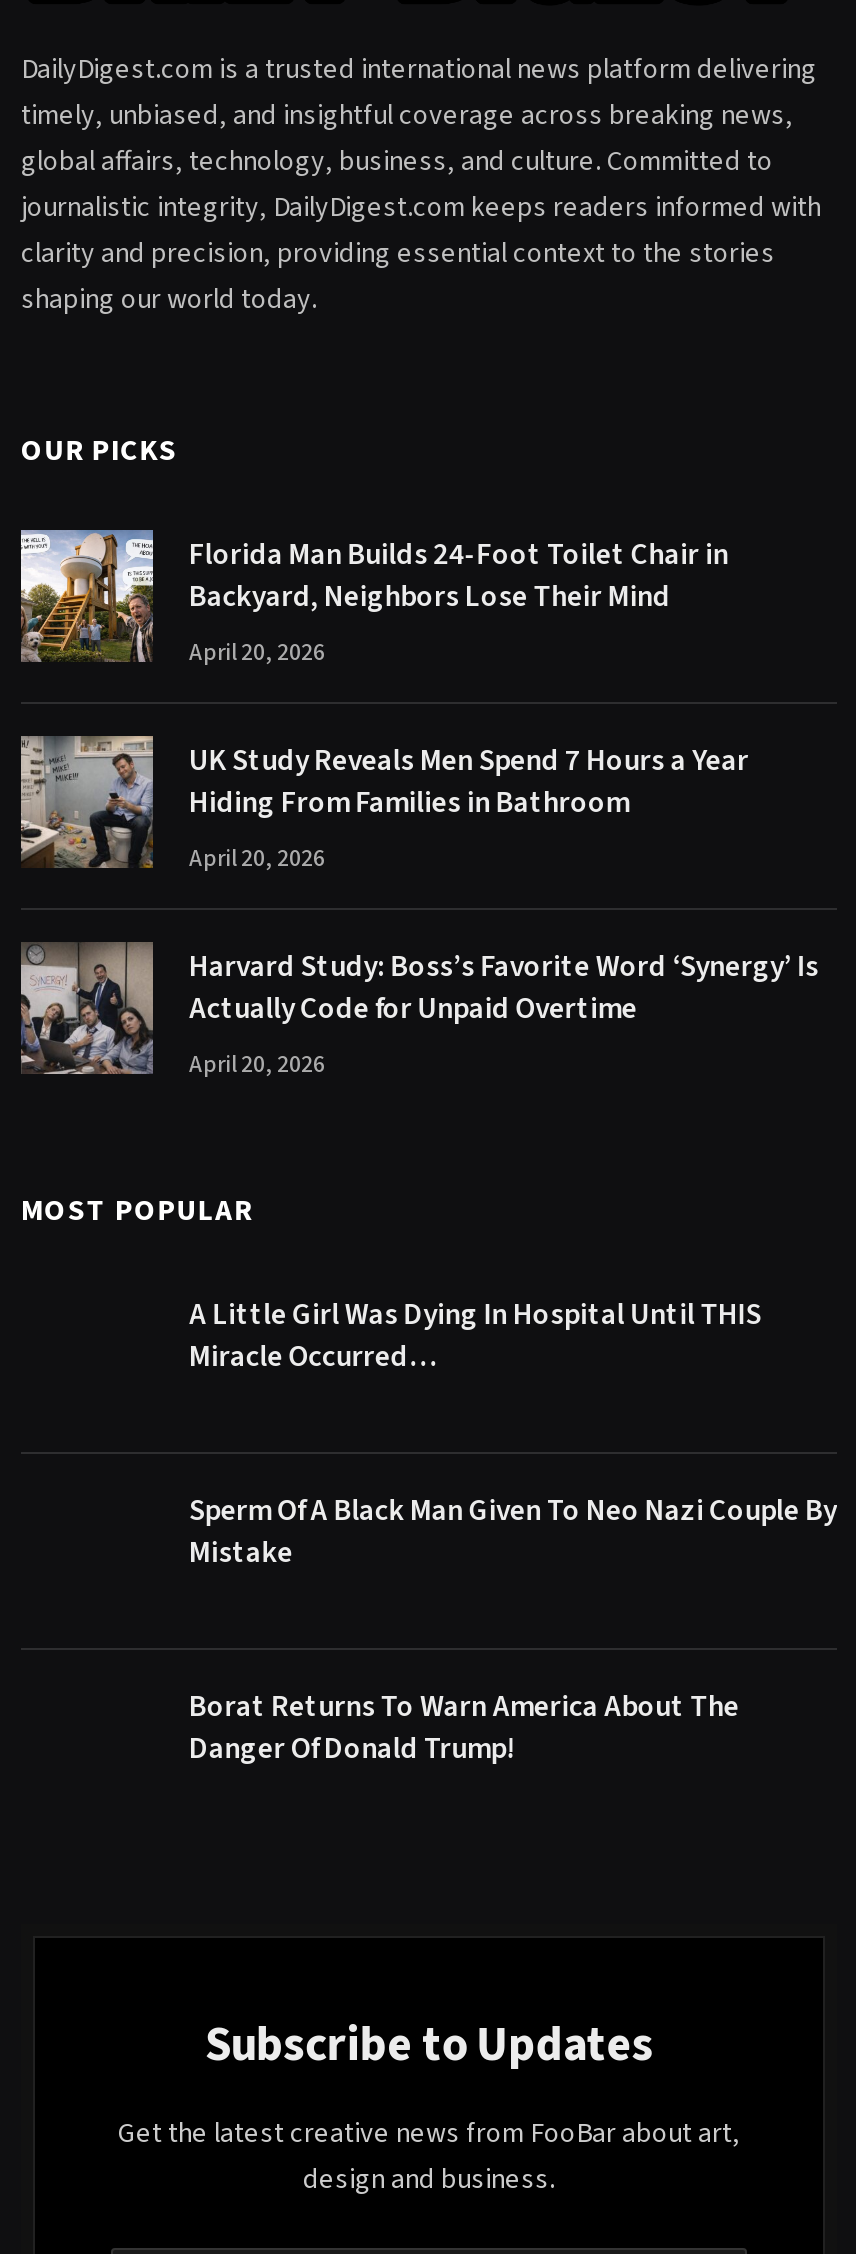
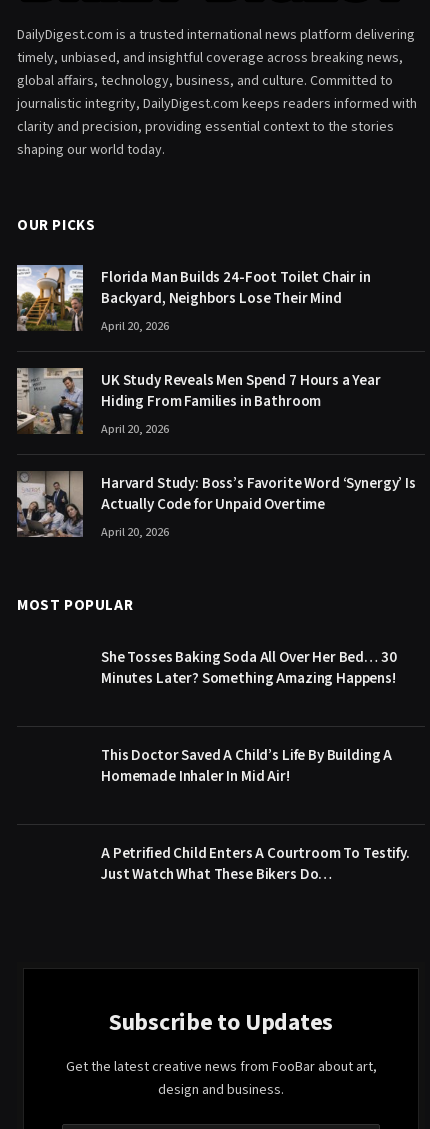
[189,1293,761,1377] A Little Girl Was Dying In Hospital Until THIS | Miracle Occurred… -> [101,647,397,689] She Tosses Baking Soda All Over Her Bed… 30 | Minutes Later? Something Amazing Happens!
[189,1489,837,1573] Sperm Of A Black Man Given To Neo Nazi Couple By | Mistake -> [101,745,392,787] This Doctor Saved A Child’s Life By Building A | Homemade Inhaler In Mid Air!
[189,1685,739,1769] Borat Returns To Warn America About The | Danger Of Donald Trump! -> [101,843,410,885] A Petrified Child Enters A Courtroom To Testify. | Just Watch What These Bikers Do…

